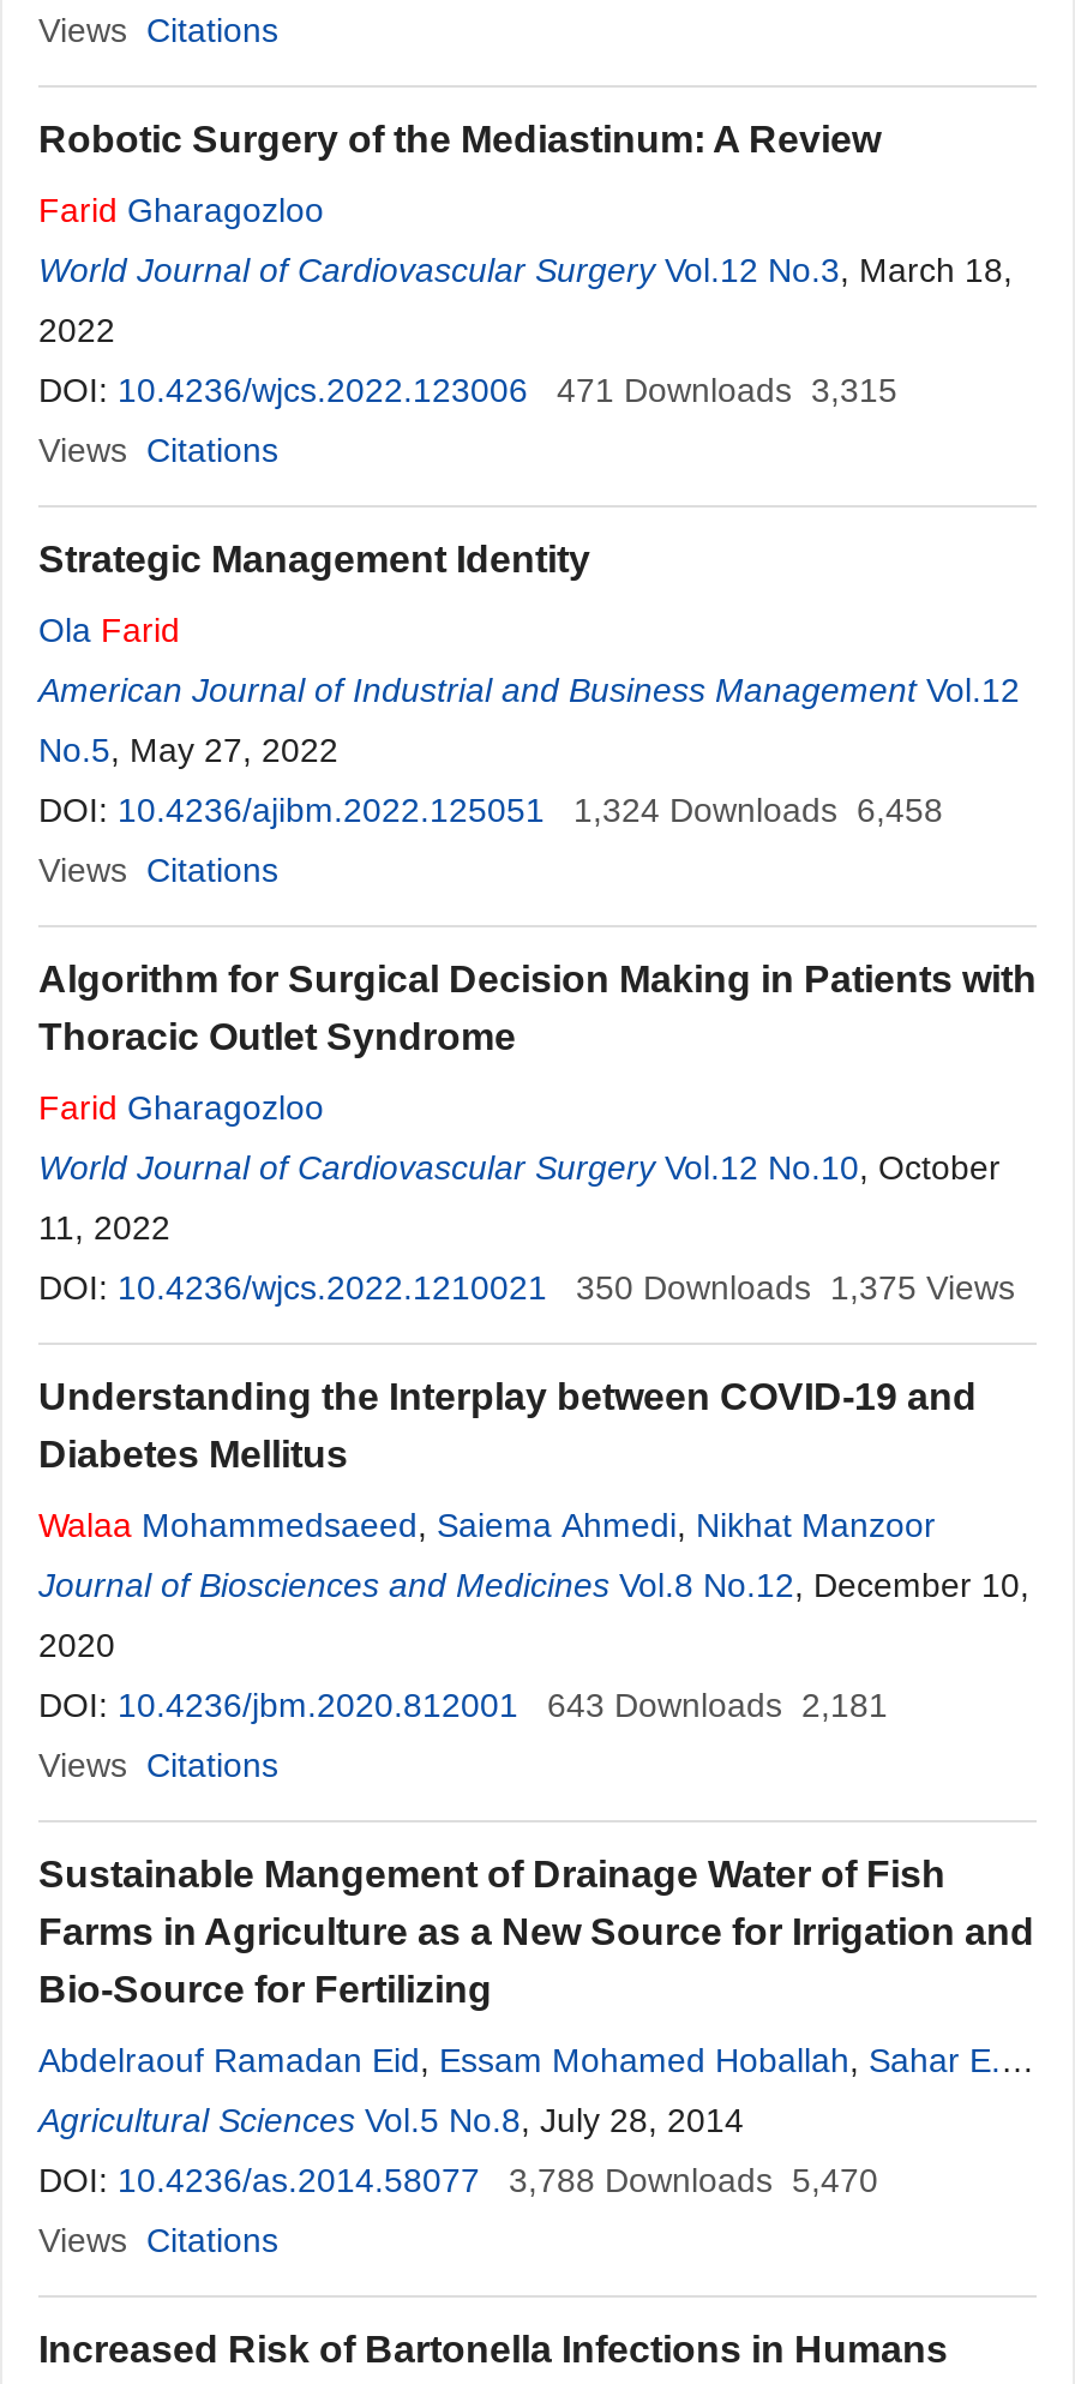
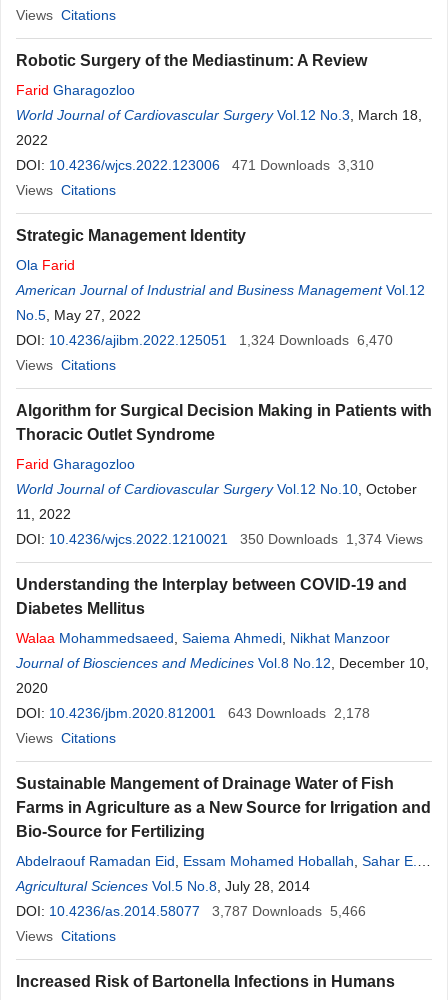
[38,371,897,409] DOI: 10.4236/wjcs.2022.123006 471 Downloads 3,315 -> [16,157,374,173] DOI: 10.4236/wjcs.2022.123006 471 Downloads 3,310
[38,791,943,829] DOI: 10.4236/ajibm.2022.125051 1,324 Downloads 6,458 -> [16,332,393,348] DOI: 10.4236/ajibm.2022.125051 1,324 Downloads 6,470
[576,1268,1015,1307] 350 Downloads 1,375 Views -> [240,531,423,547] 350 Downloads 1,374 Views
[38,1686,888,1724] DOI: 10.4236/jbm.2020.812001 643 Downloads 2,181 -> [16,705,370,721] DOI: 10.4236/jbm.2020.812001 643 Downloads 2,178
[38,2161,878,2199] DOI: 10.4236/as.2014.58077 3,788 Downloads 5,470 -> [16,903,366,919] DOI: 10.4236/as.2014.58077 3,787 Downloads 5,466

